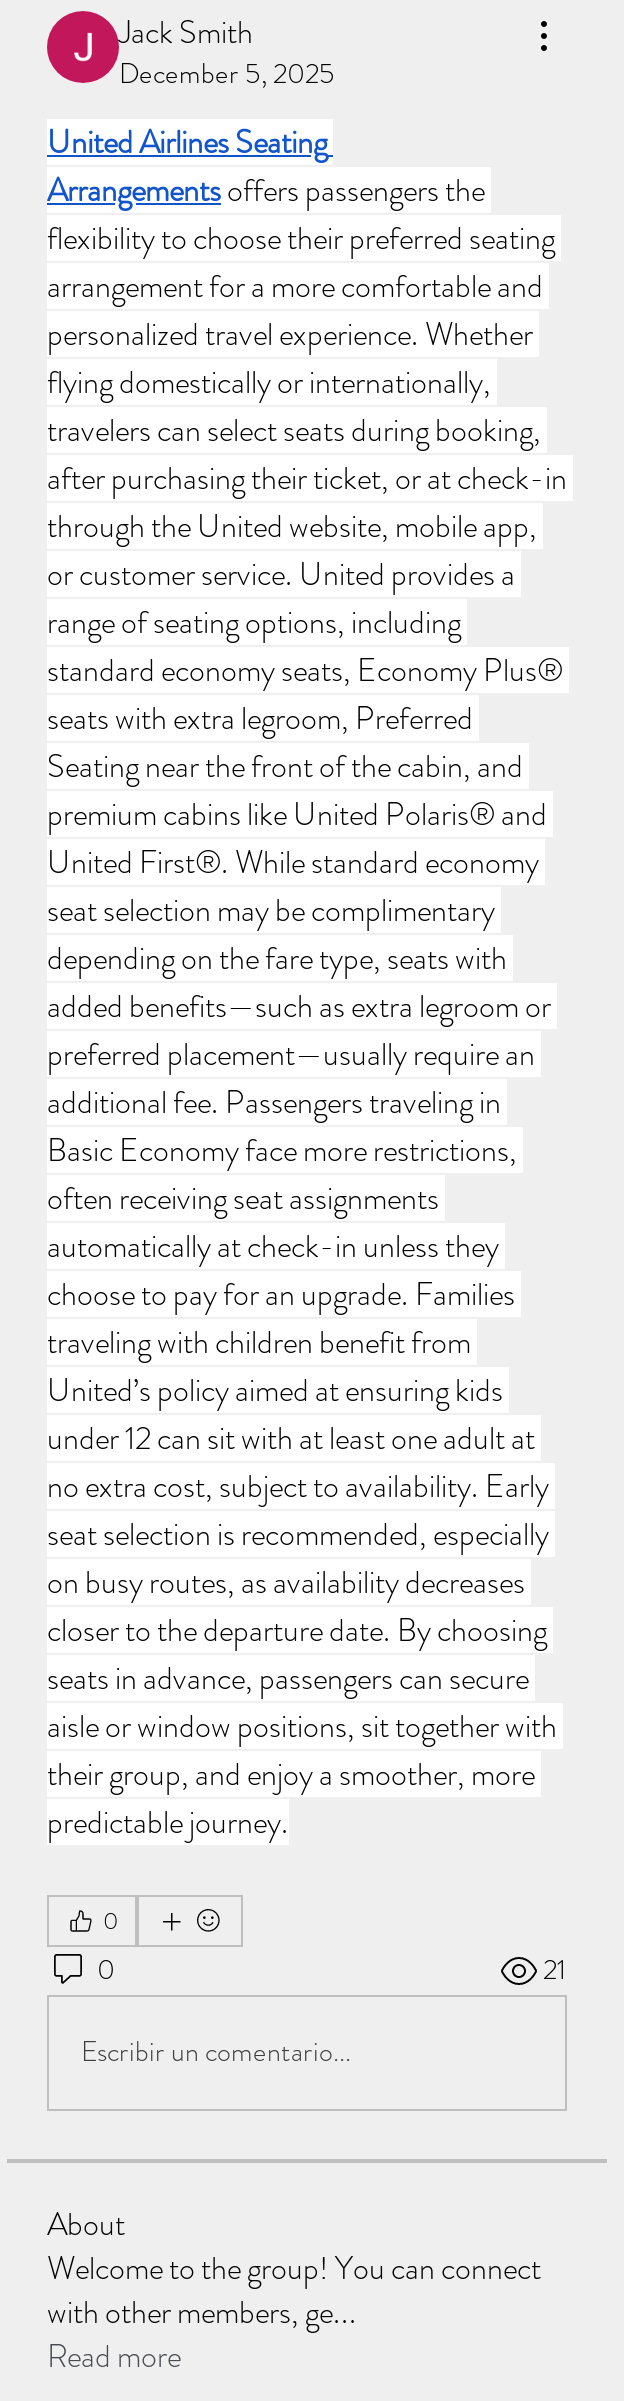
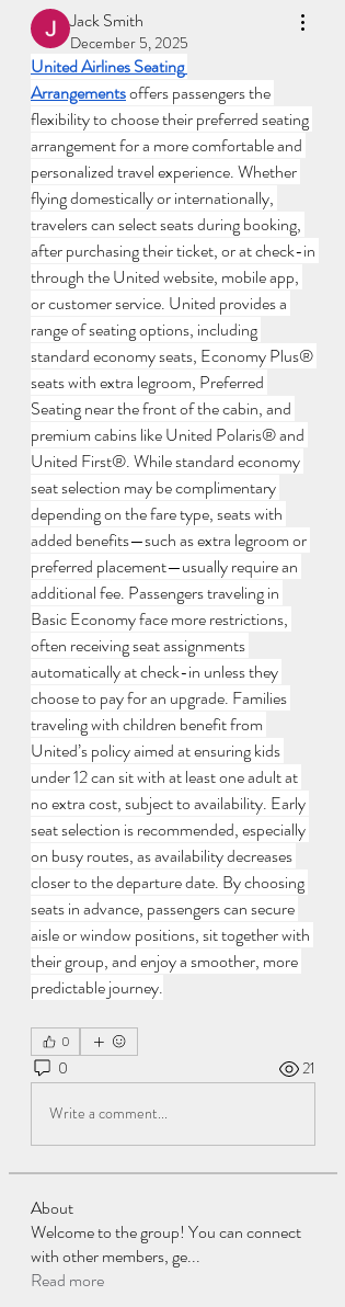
[81,2031,351,2071] Escribir un comentario... -> [49,1102,168,1124] Write a comment...

